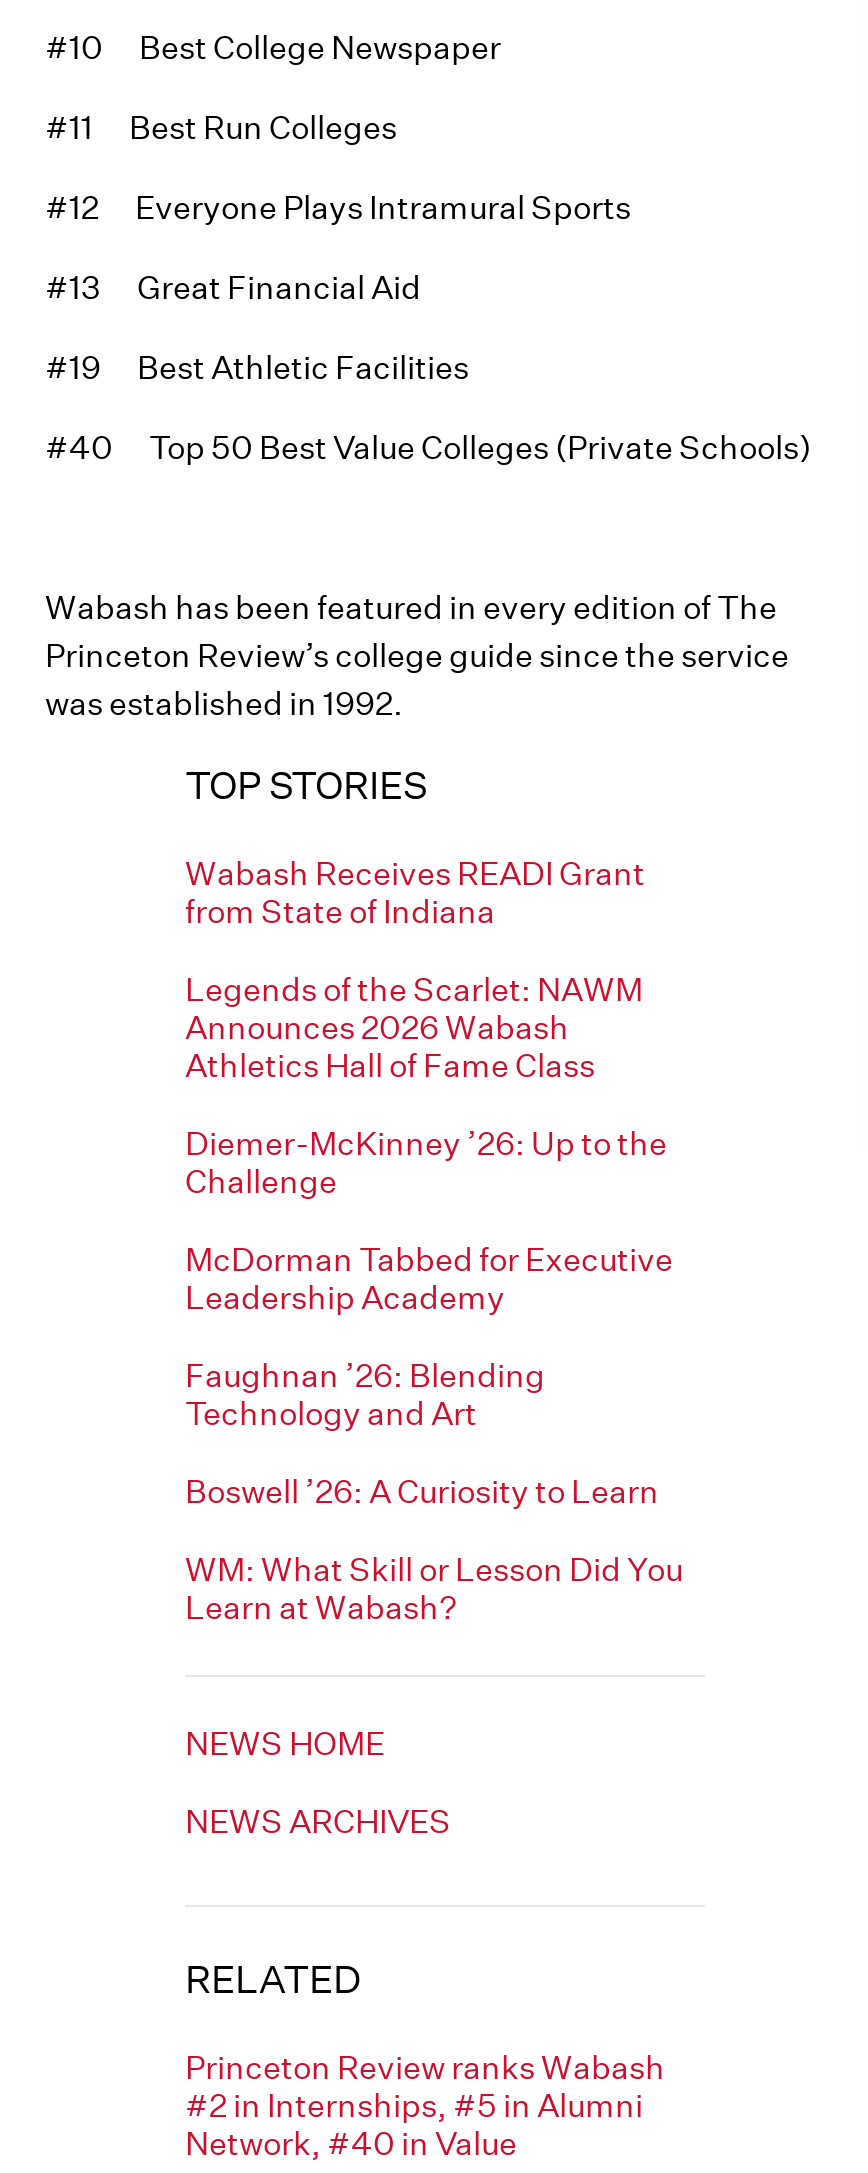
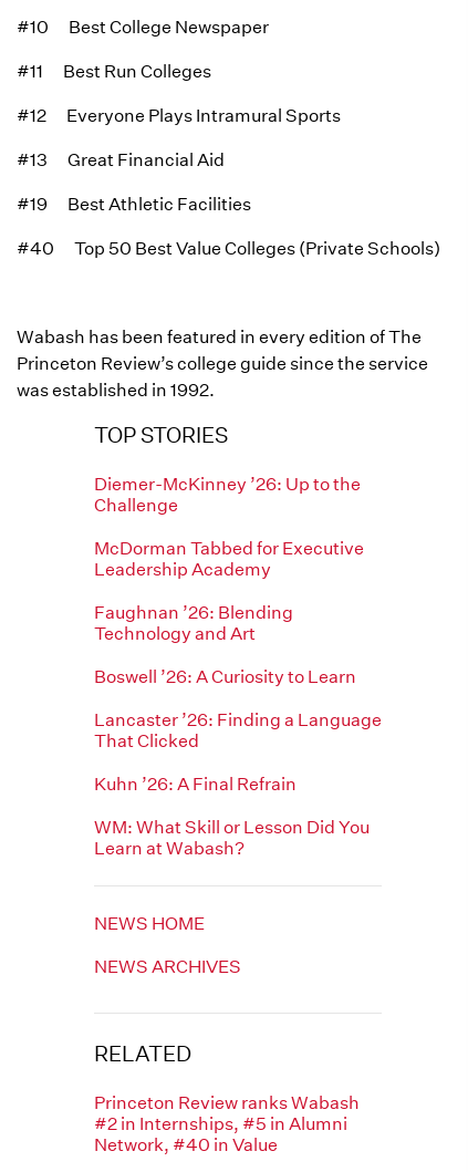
[185,855,645,1085] Wabash Receives READI Grant | from State of Indiana | Legends of the Scarlet: NAWM | Announces 2026 Wabash | Athletics Hall of Fame Class -> none
moved [185,1125,673,1511] -> [94,474,364,687]: Diemer-McKinney ’26: Up to the | Challenge | McDorman Tabbed for Executive | Leadership Academy | Faughnan ’26: Blending | Technology and Art | Boswell ’26: A Curiosity to Learn
none -> [94,709,382,795] Lancaster ’26: Finding a Language | That Clicked | Kuhn ’26: A Final Refrain

